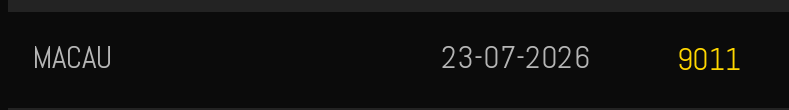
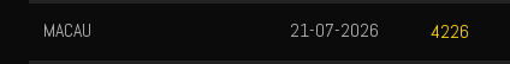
[441,39,589,79] 23-07-2026 -> [290,19,379,43] 21-07-2026
[677,40,741,80] 9011 -> [431,20,469,44] 4226

